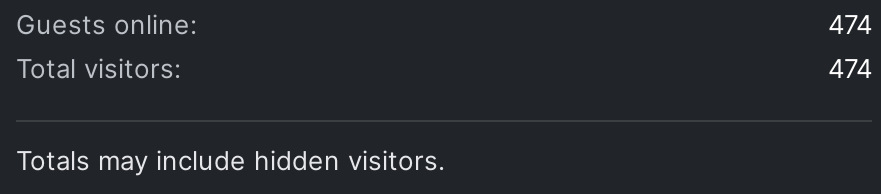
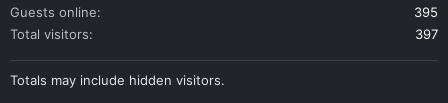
[828,9,872,41] 474 -> [414,4,438,20] 395
[828,53,872,85] 474 -> [415,26,438,42] 397

